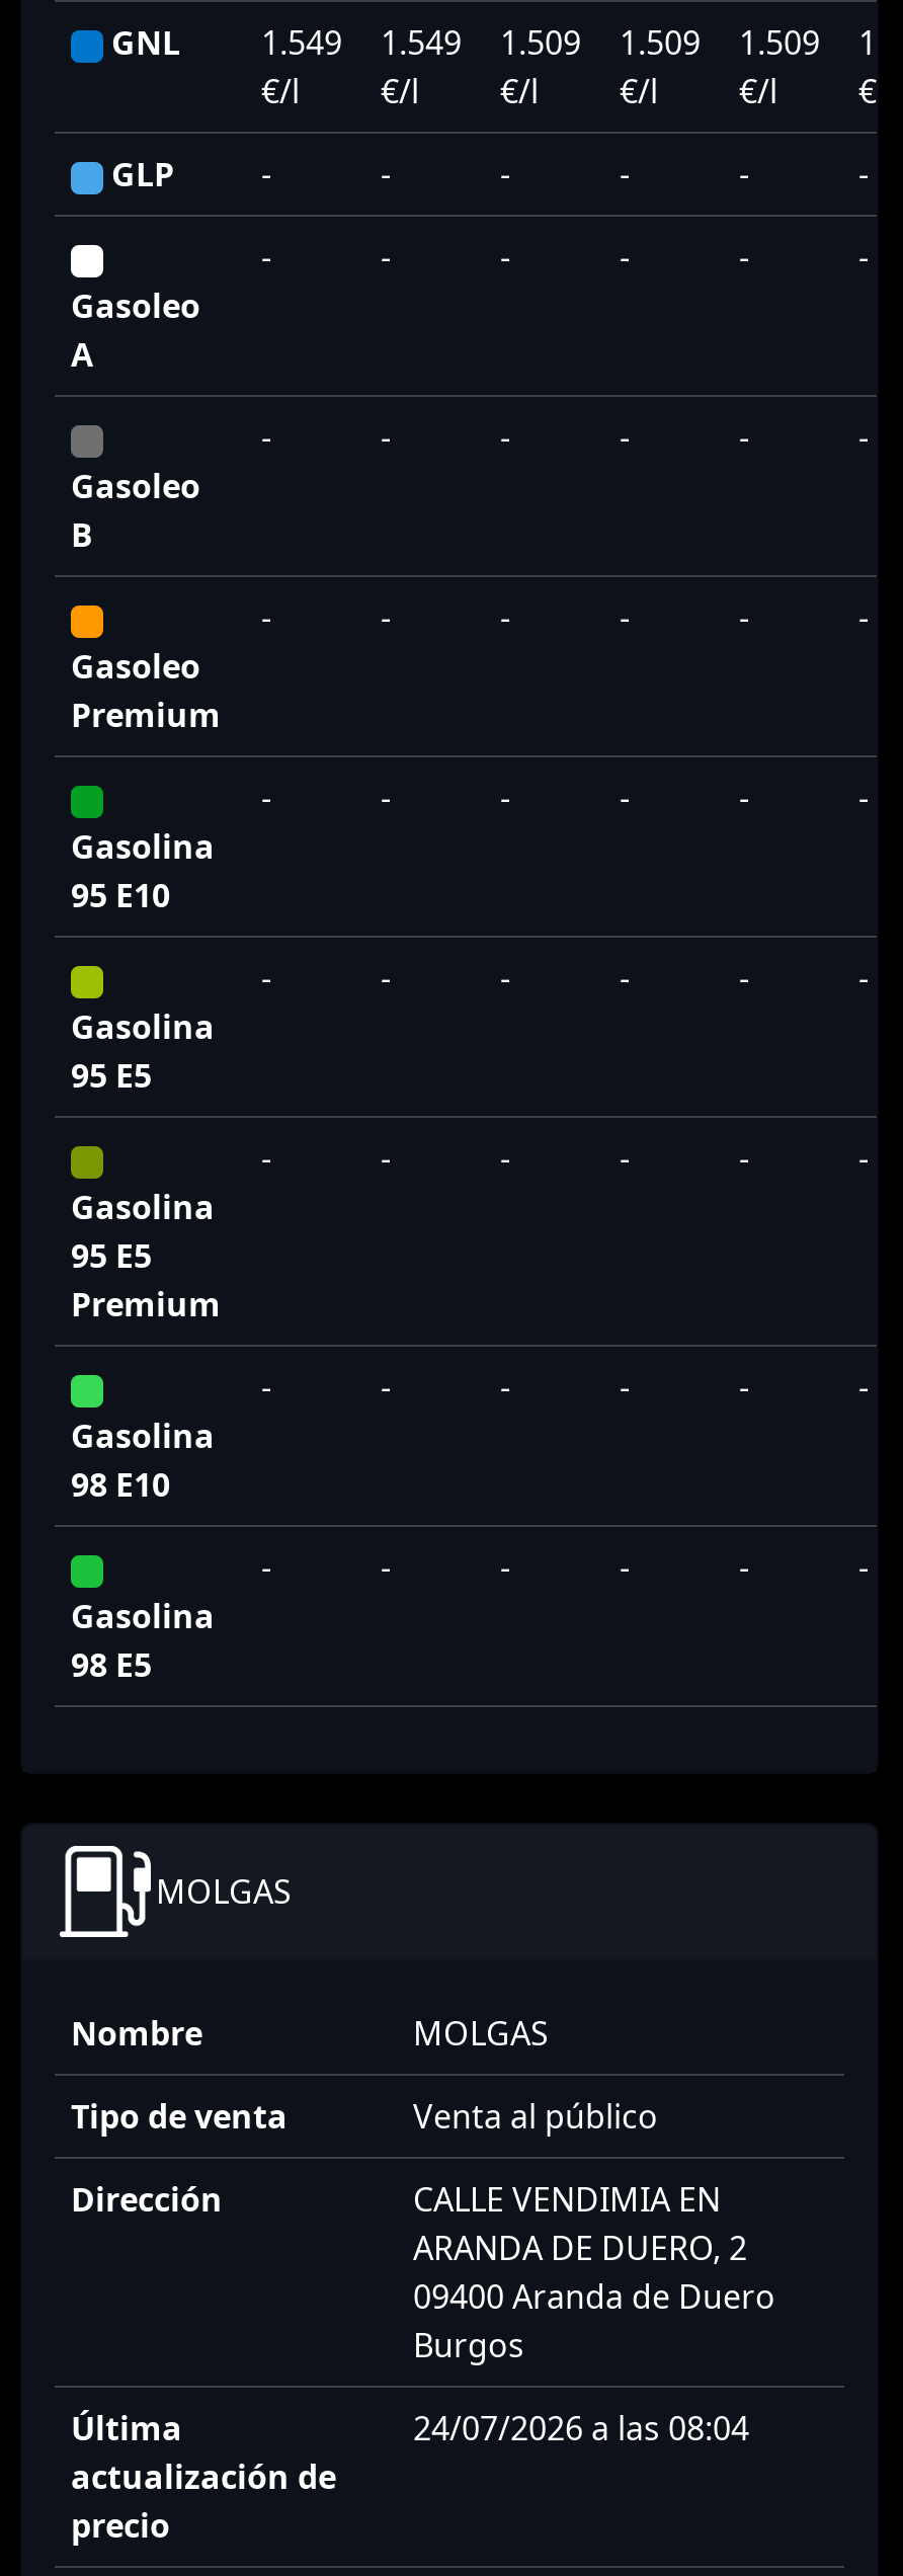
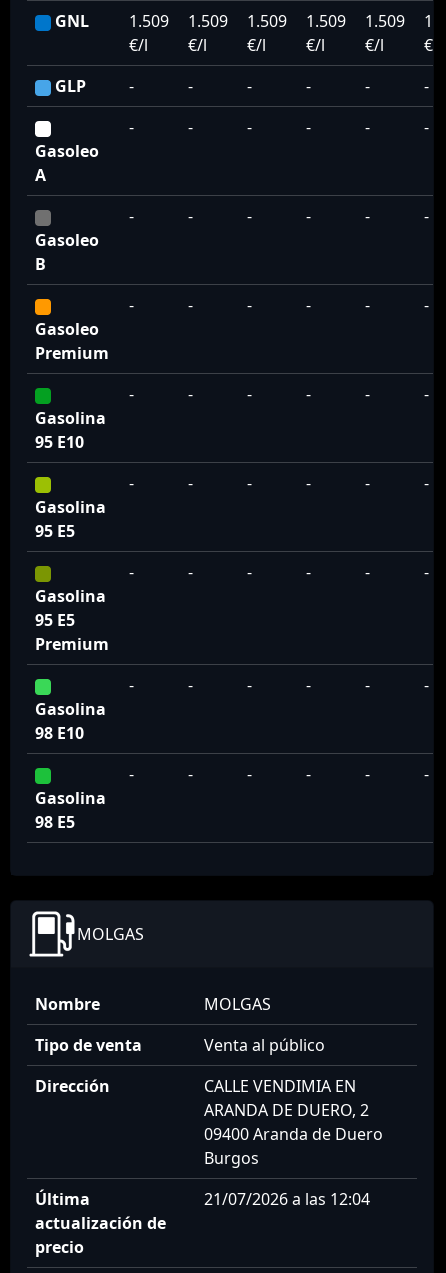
[261,20,342,65] 1.549 -> [129,10,169,32] 1.509
[381,20,462,65] 1.549 -> [188,10,228,32] 1.509
[413,2406,749,2450] 24/07/2026 a las 08:04 -> [204,1188,370,1210] 21/07/2026 a las 12:04

